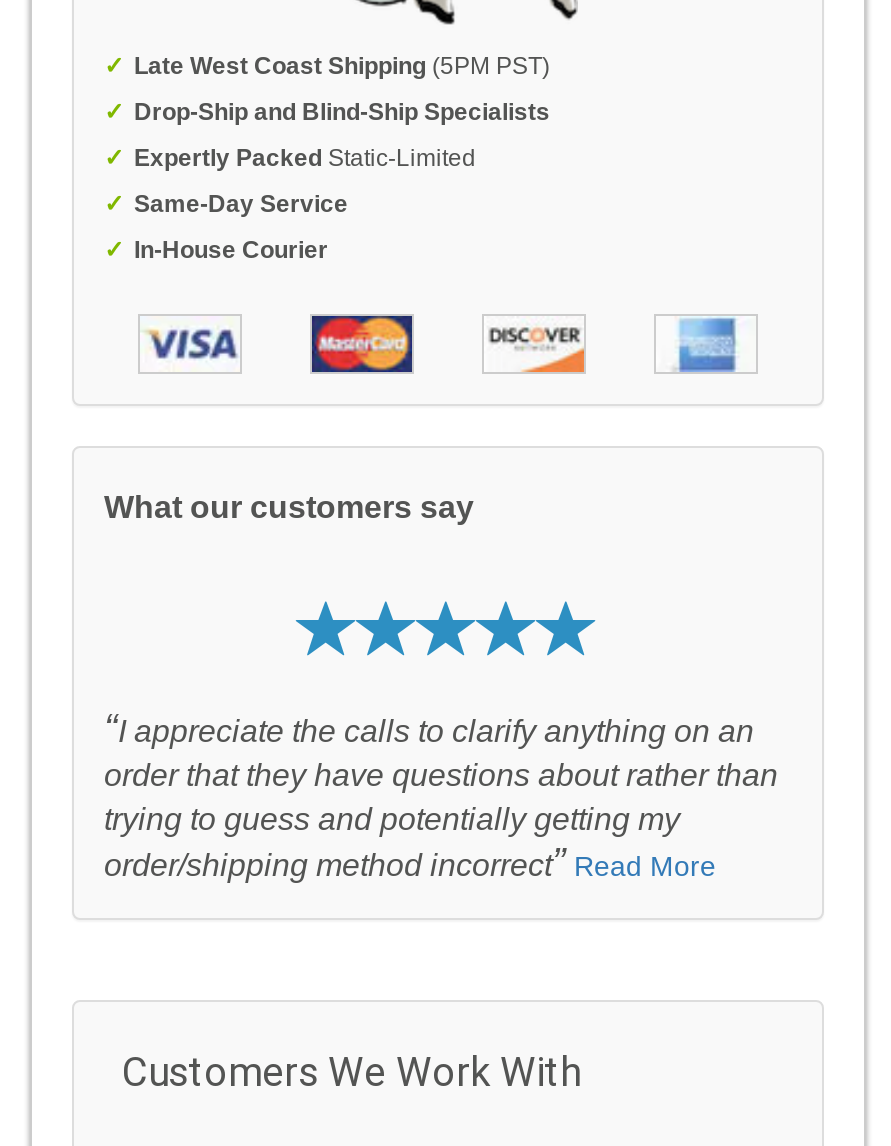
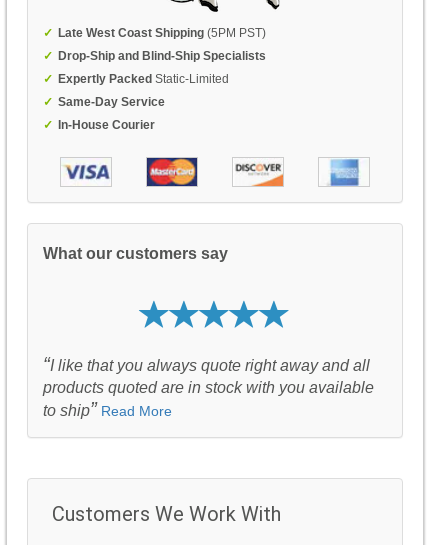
[104,706,778,884] “I appreciate the calls to clarify anything on an | order that they have questions about rather than | trying to guess and potentially getting my | order/shipping method incorrect” Read More -> [43,353,374,420] “I like that you always quote right away and all | products quoted are in stock with you available | to ship” Read More

